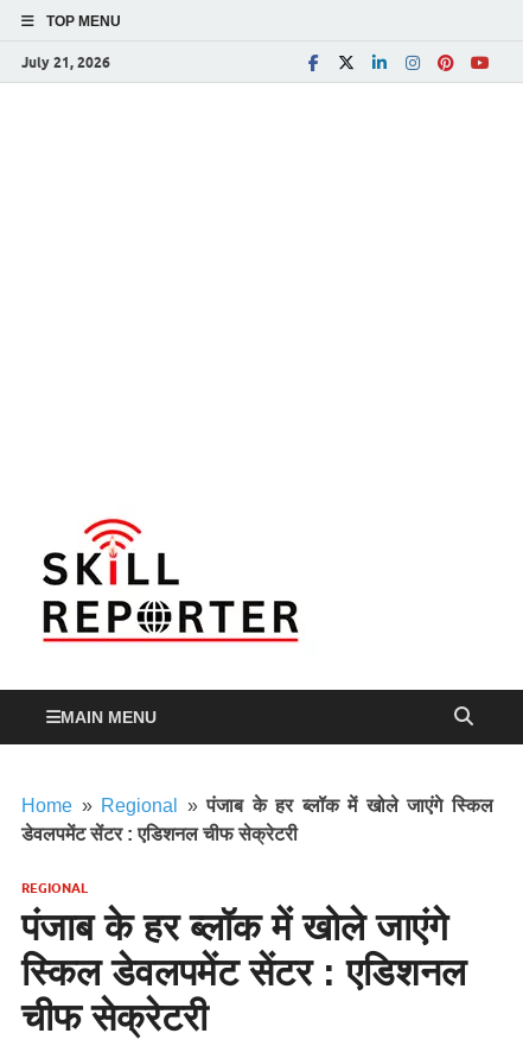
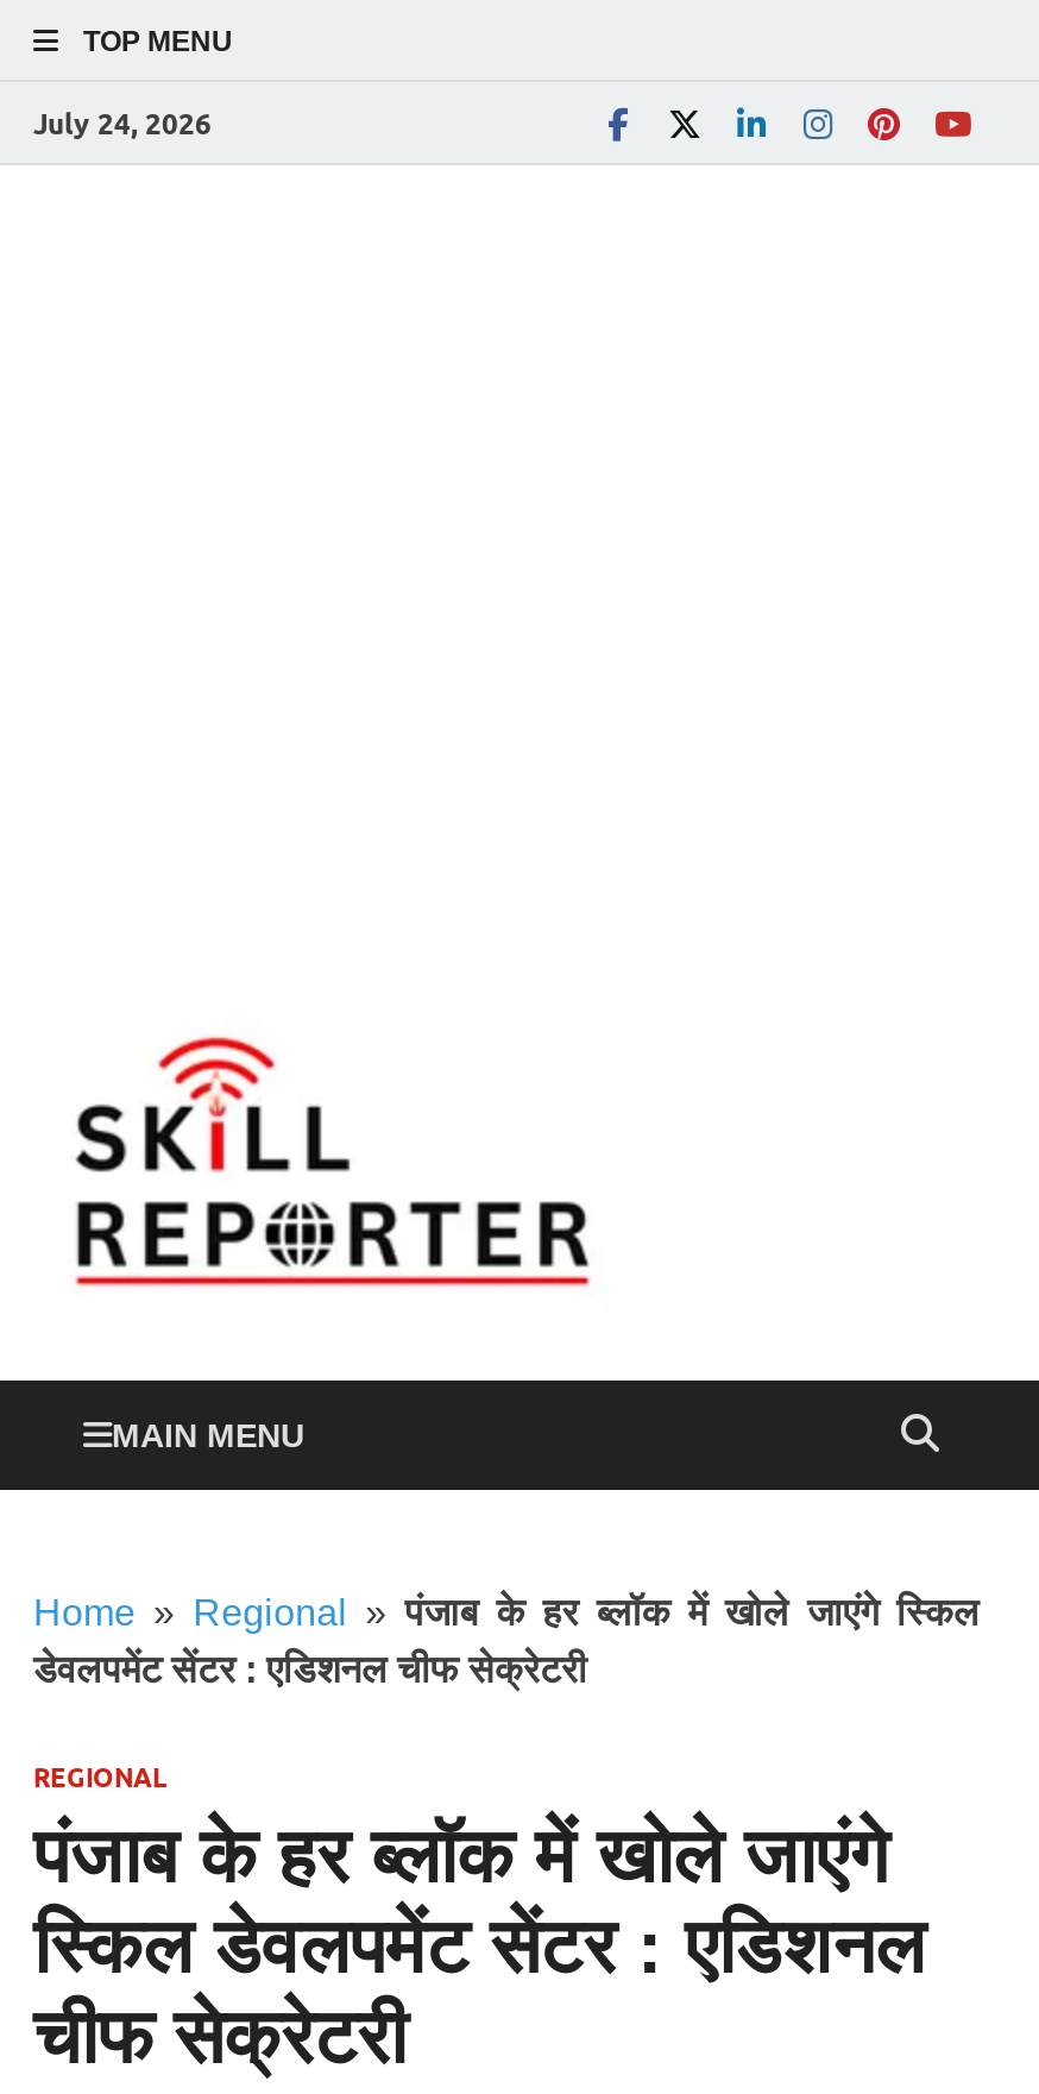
[21,53,110,71] July 21, 2026 -> [33,105,212,140] July 24, 2026

